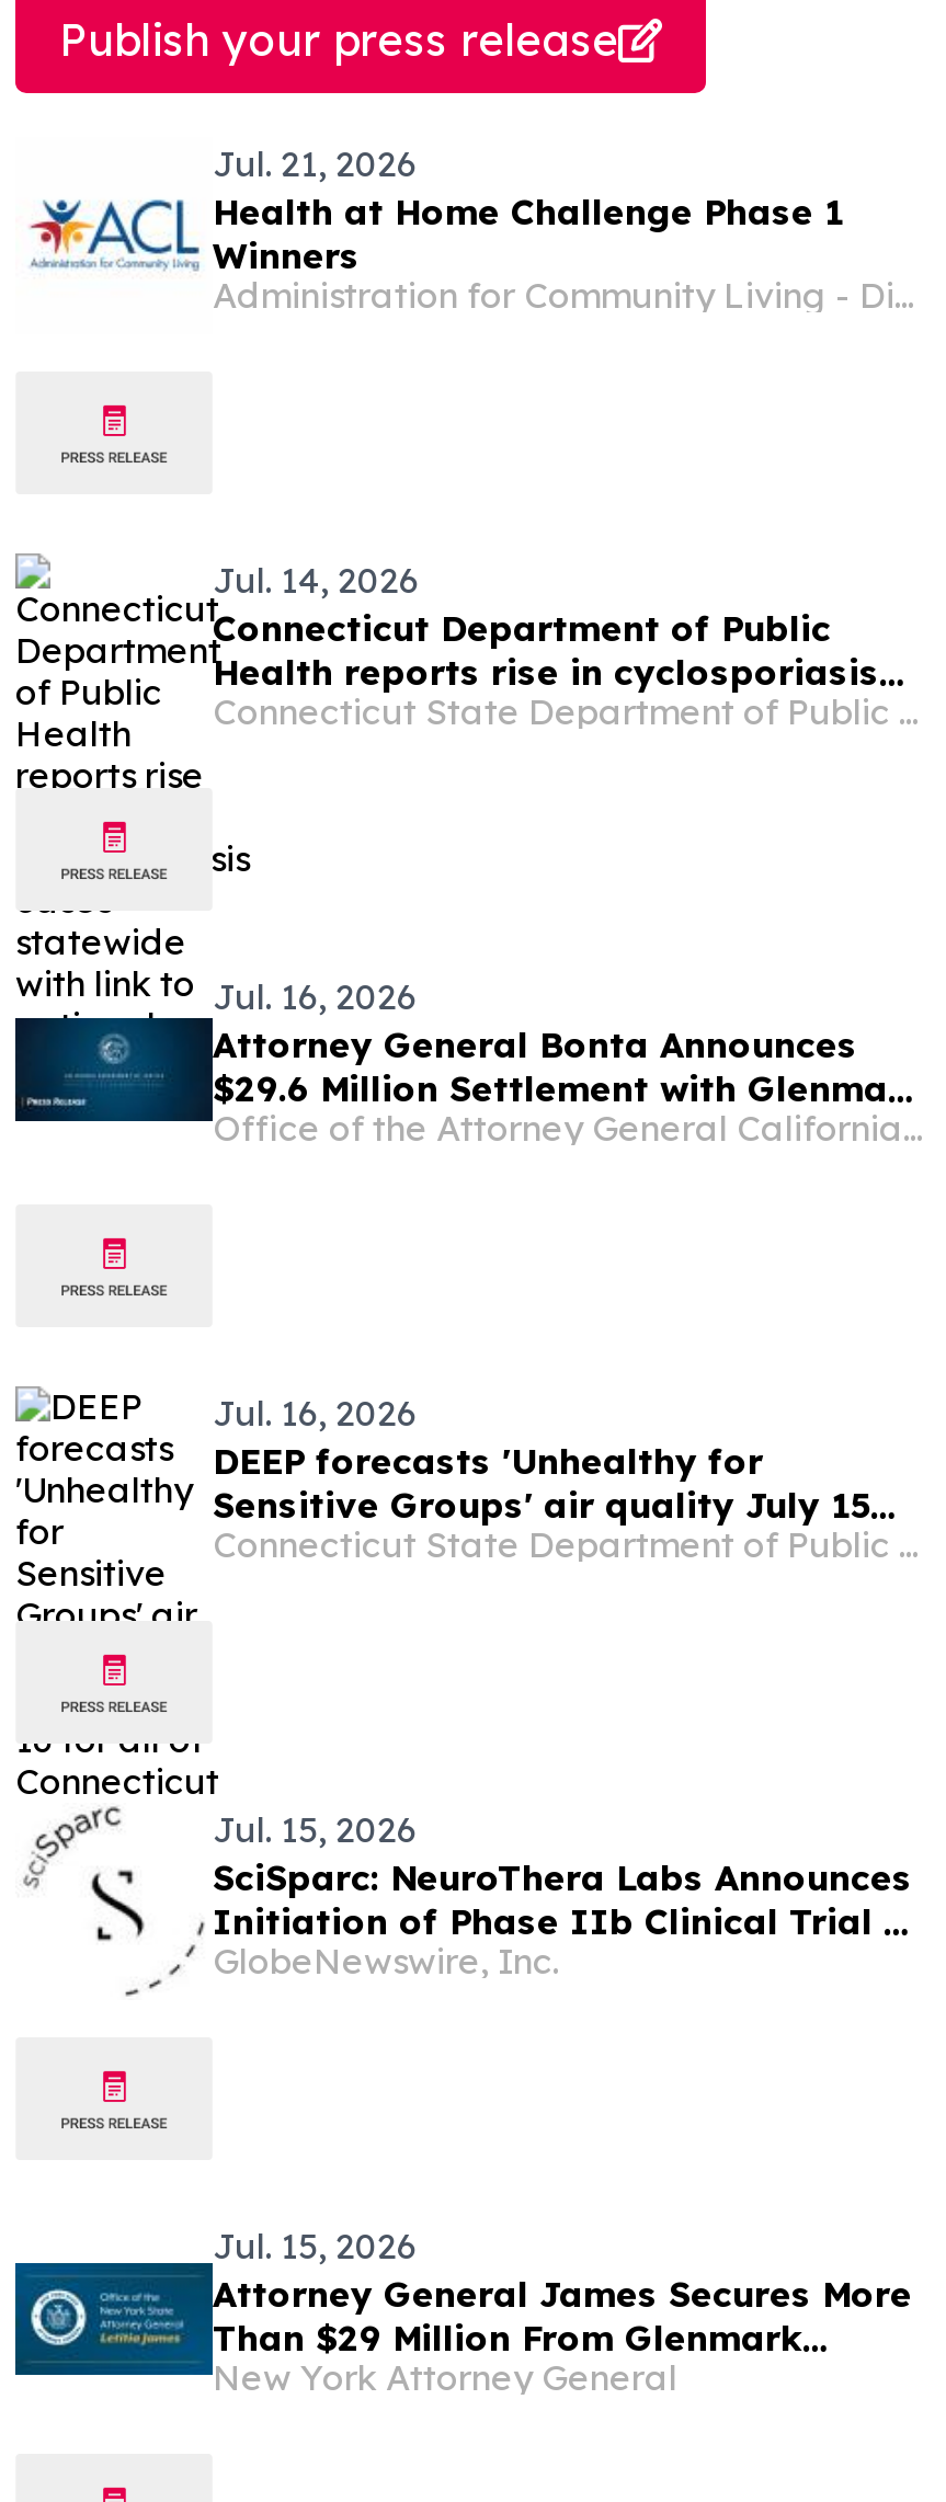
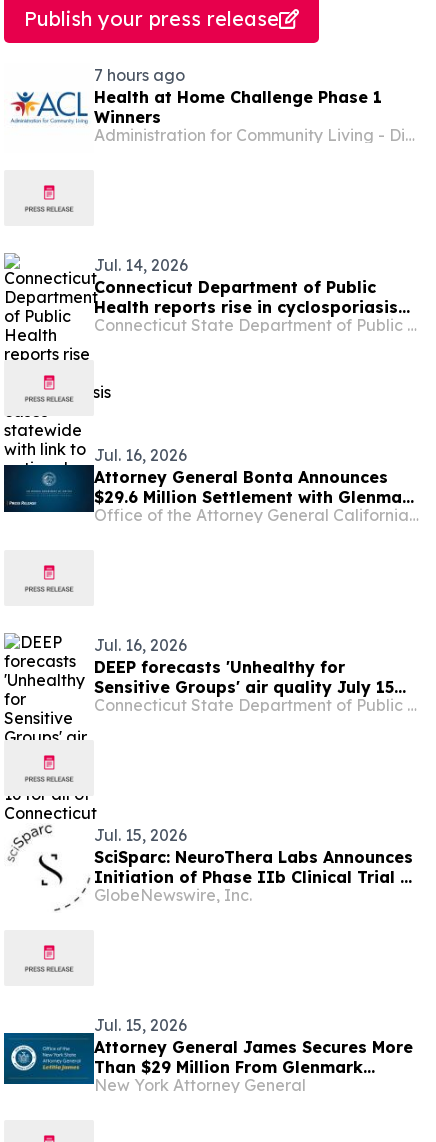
[213,142,417,186] Jul. 21, 2026 -> [94,65,185,85] 7 hours ago

